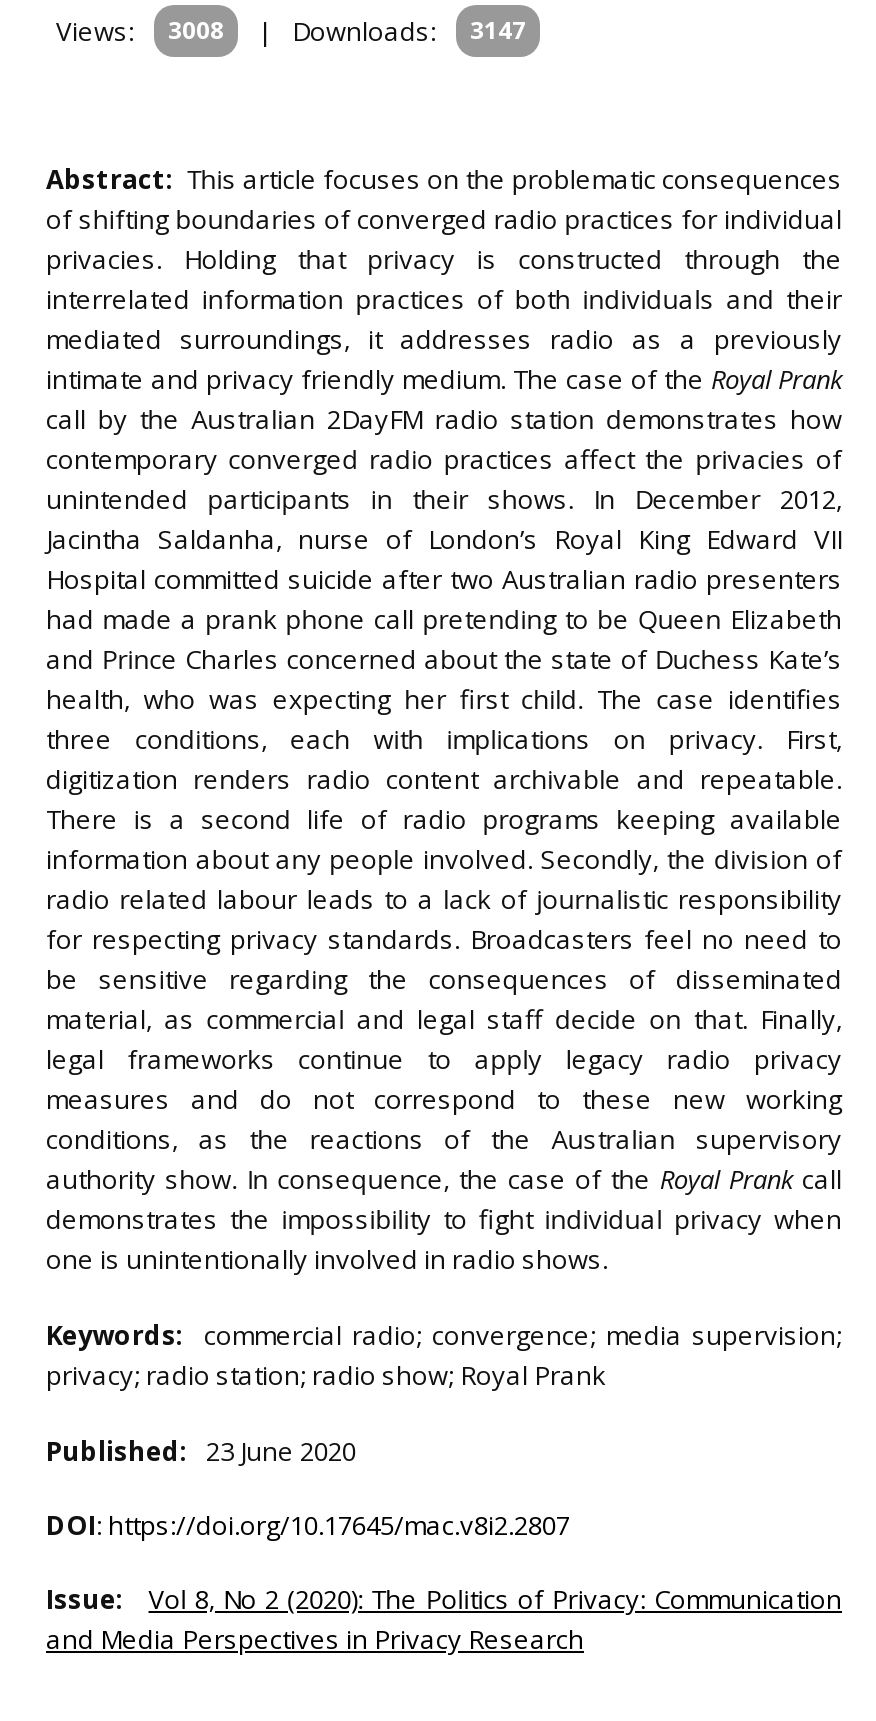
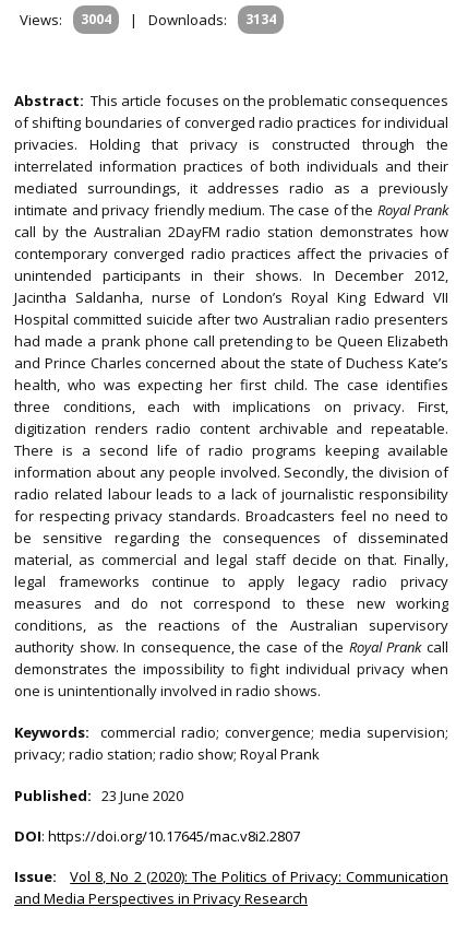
[168,13,224,47] 3008 -> [81,10,111,28] 3004
[470,13,526,47] 3147 -> [245,10,276,28] 3134

